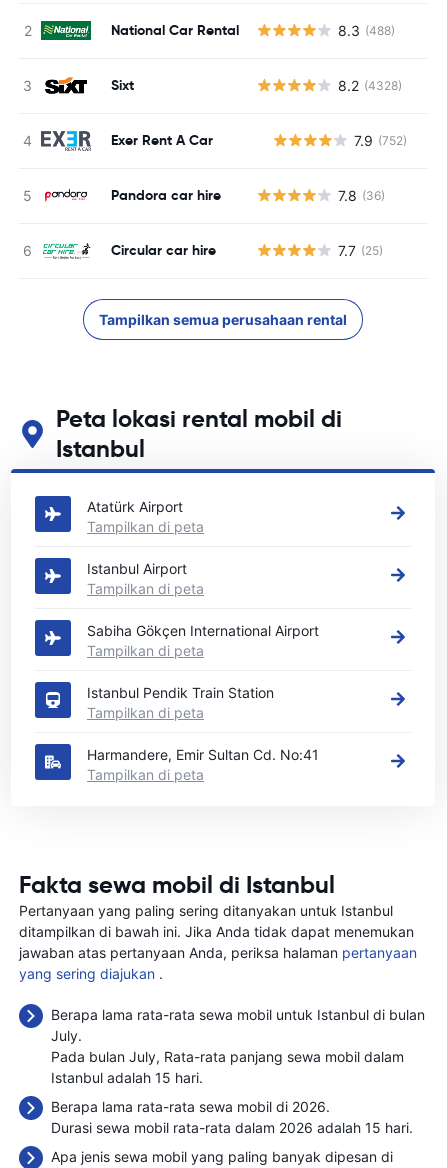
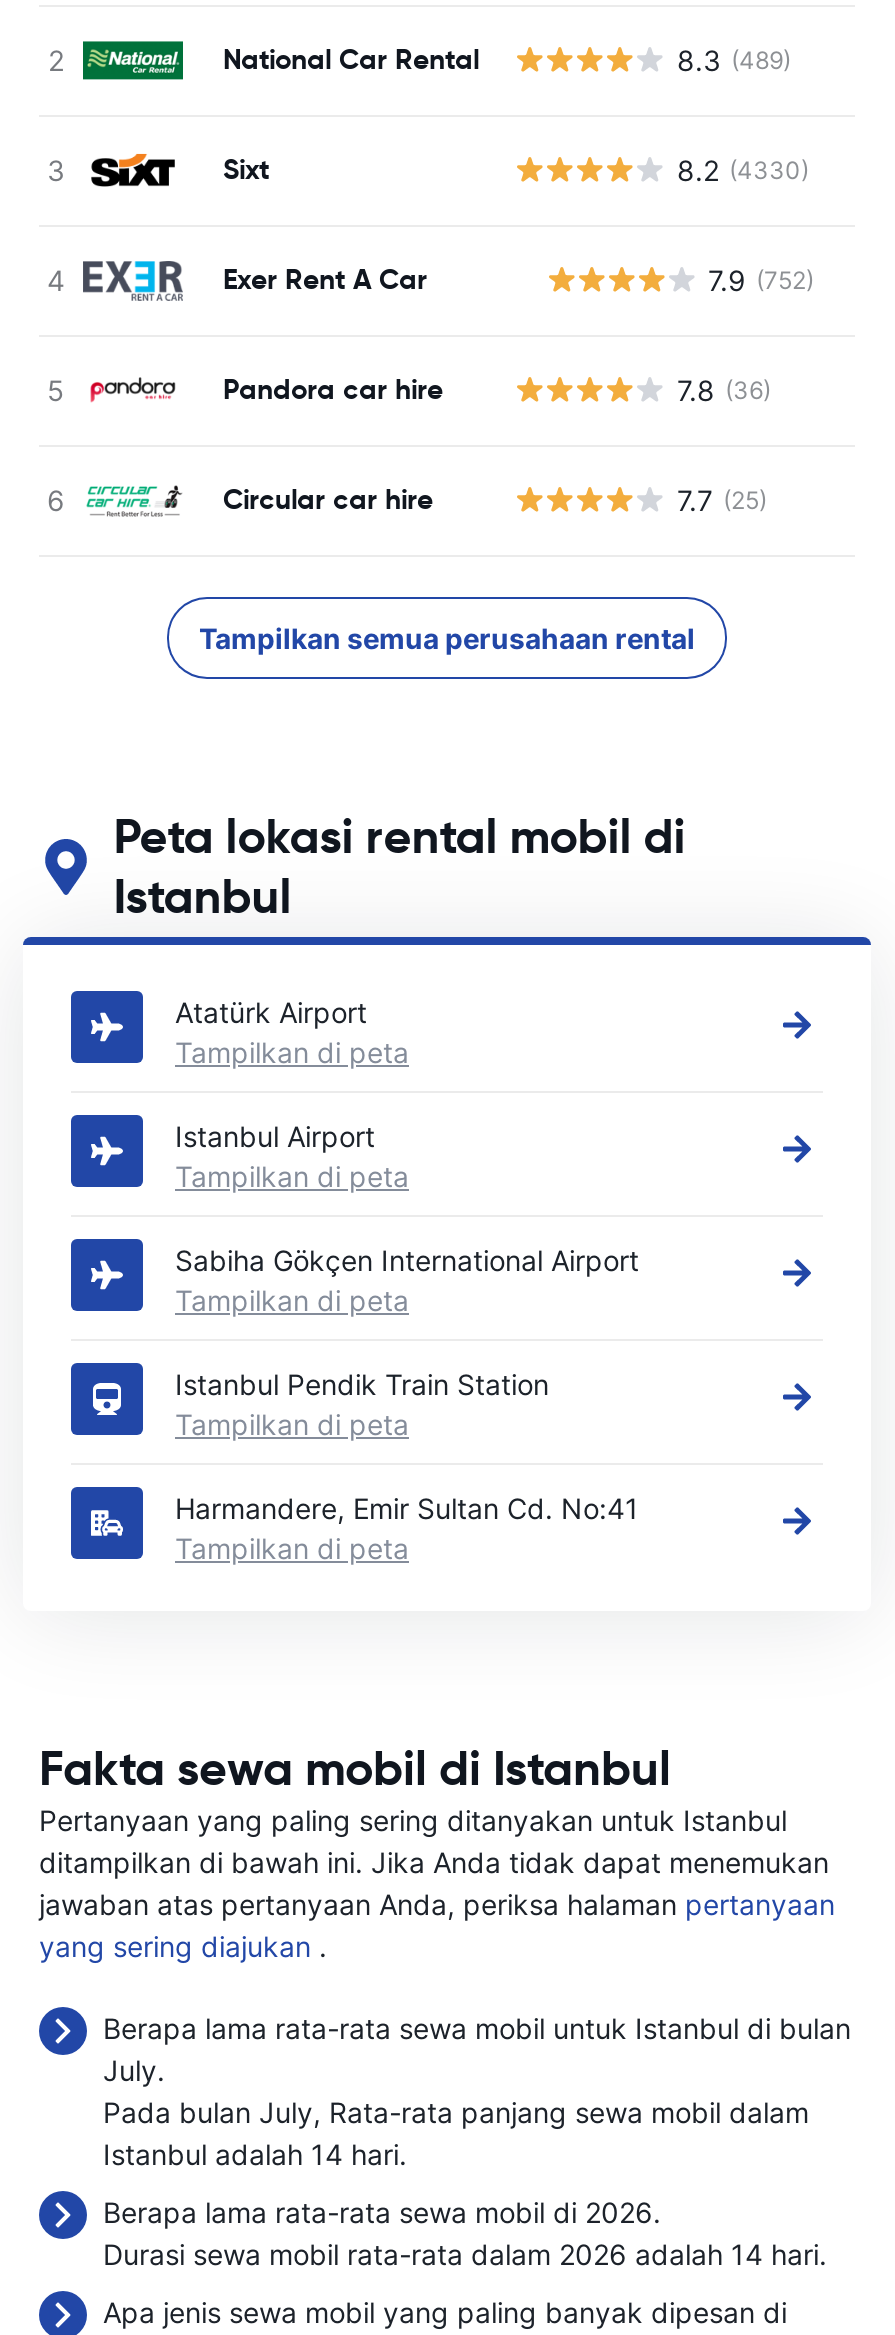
[338,22,395,39] 8.3 (488) -> [677,43,791,77] 8.3 (489)
[338,77,402,94] 8.2 (4328) -> [677,153,809,187] 8.2 (4330)
[51,1069,203,1086] Istanbul adalah 15 hari. -> [103,2136,407,2170] Istanbul adalah 14 hari.
[51,1119,413,1136] Durasi sewa mobil rata-rata dalam 2026 adalah 15 hari. -> [103,2236,827,2270] Durasi sewa mobil rata-rata dalam 2026 adalah 14 hari.

